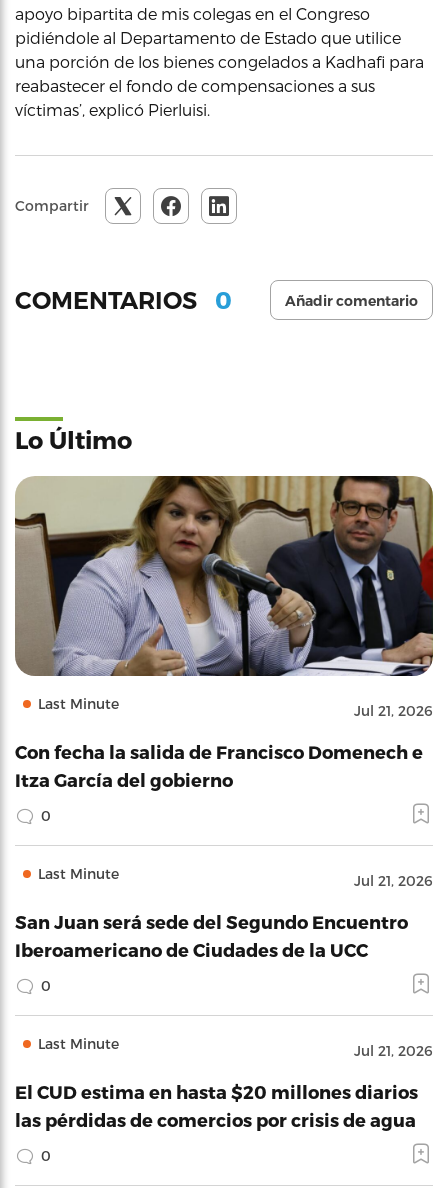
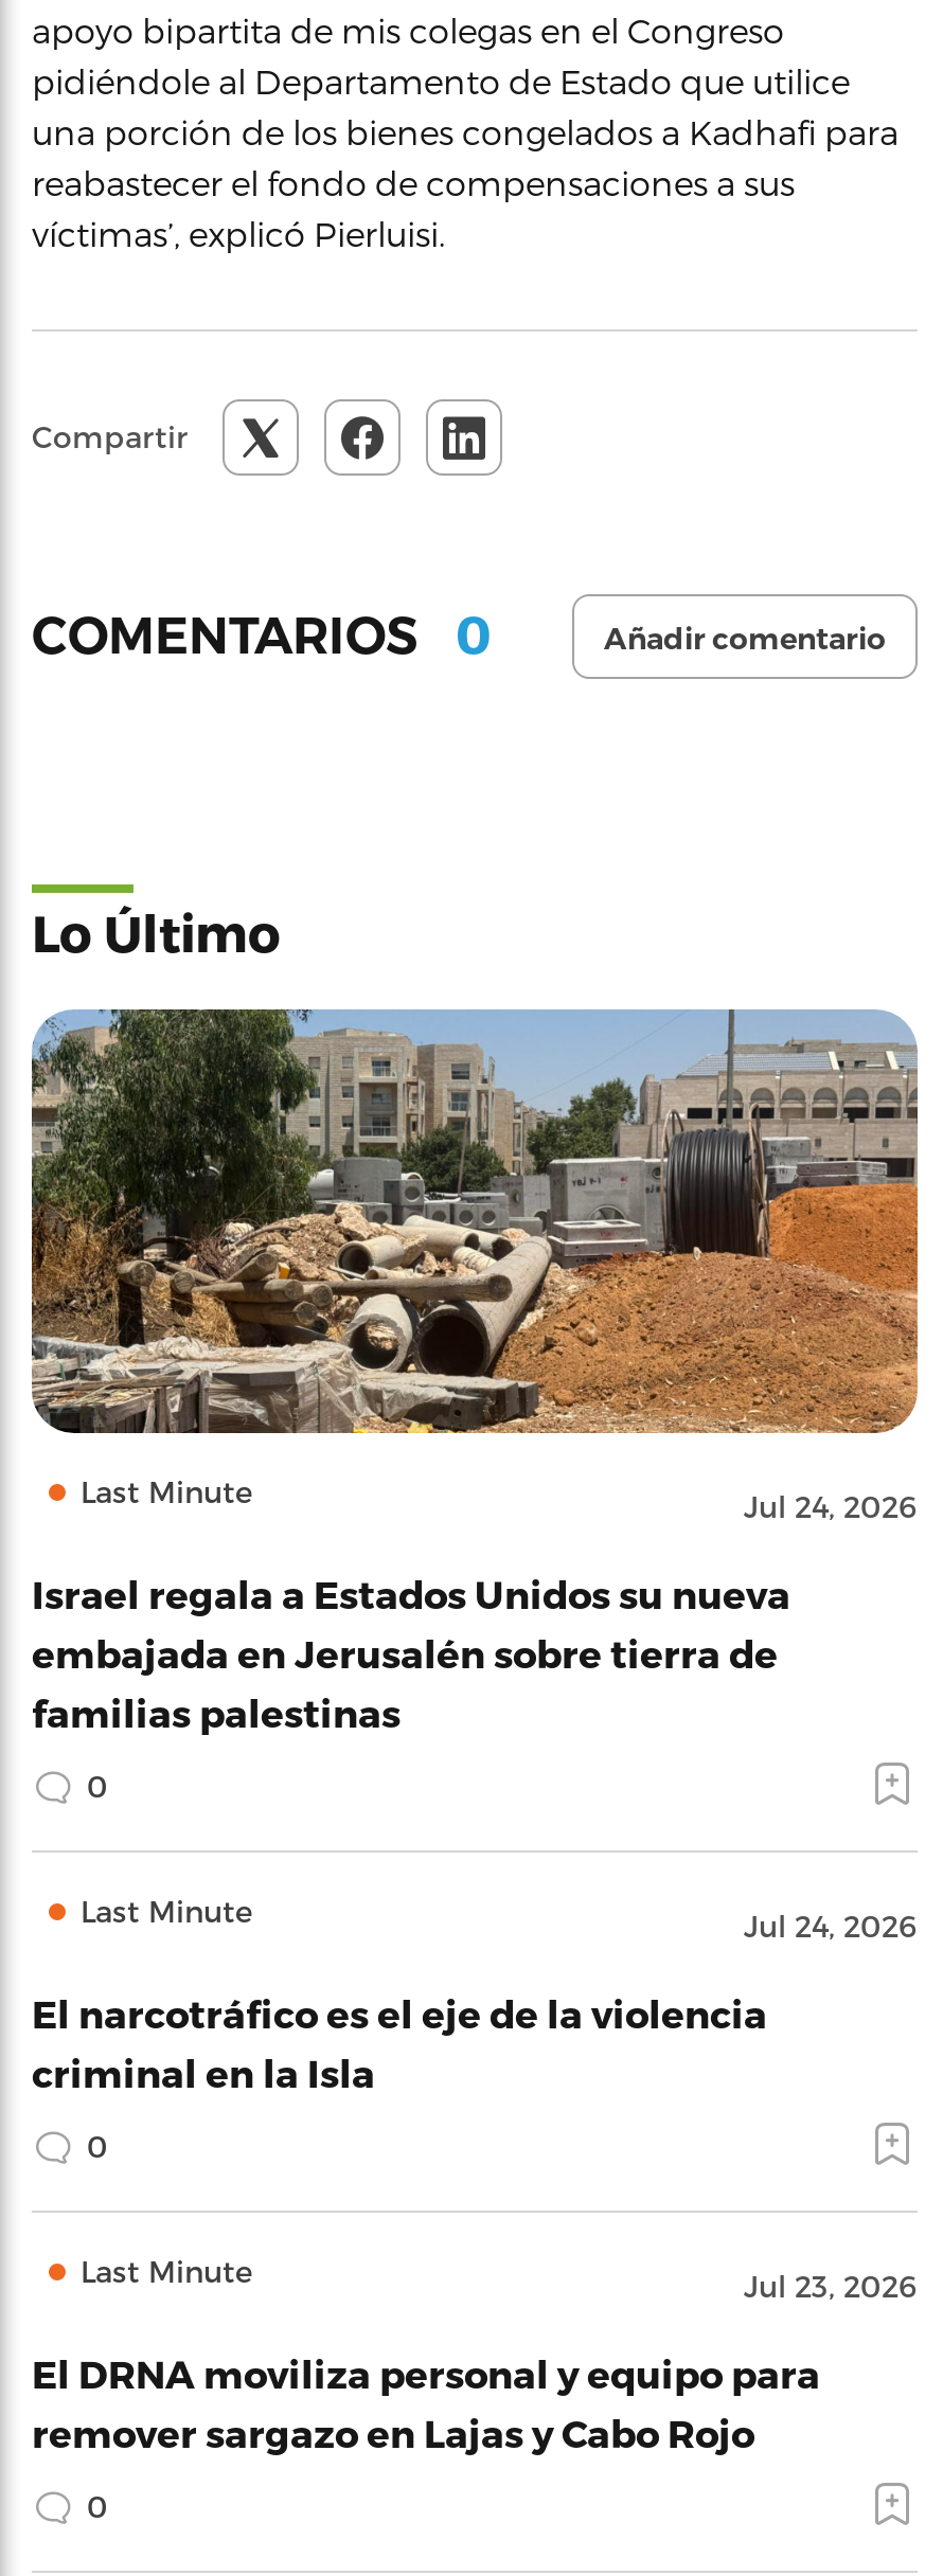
[15,475,434,719] [image] | Jul 21, 2026 -> [32,1008,920,1523] [image] | Jul 24, 2026
[15,741,423,790] Con fecha la salida de Francisco Domenech e | Itza García del gobierno -> [32,1570,790,1733] Israel regala a Estados Unidos su nueva | embajada en Jerusalén sobre tierra de | familias palestinas
[354,872,433,889] Jul 21, 2026 -> [744,1907,918,1943] Jul 24, 2026
[15,911,408,960] San Juan será sede del Segundo Encuentro | Iberoamericano de Ciudades de la UCC -> [32,1989,767,2093] El narcotráfico es el eje de la violencia | criminal en la Isla
[354,1042,433,1059] Jul 21, 2026 -> [744,2267,918,2303] Jul 23, 2026
[15,1081,418,1130] El CUD estima en hasta $20 millones diarios | las pérdidas de comercios por crisis de agua -> [32,2349,820,2453] El DRNA moviliza personal y equipo para | remover sargazo en Lajas y Cabo Rojo

